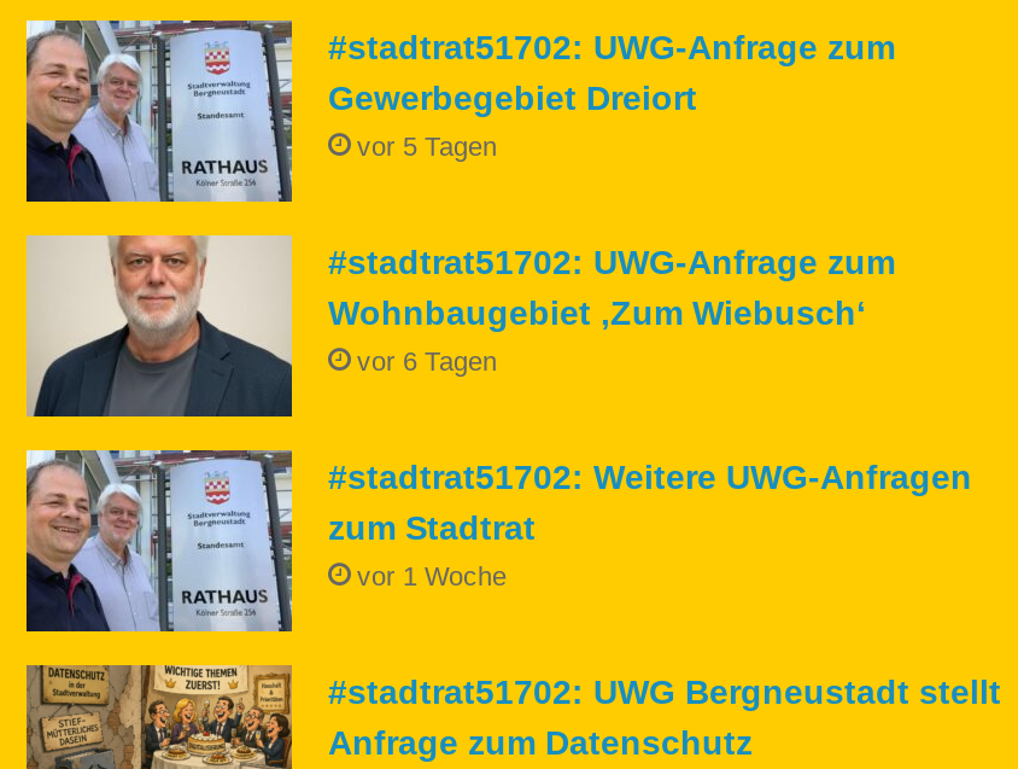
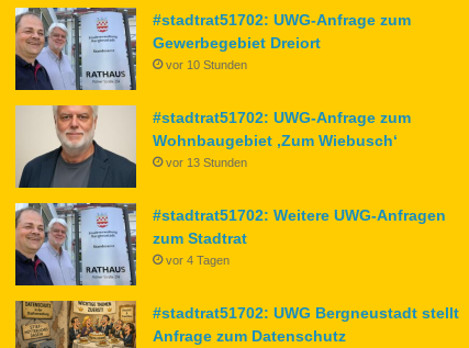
[357,131,497,160] vor 5 Tagen -> [166,58,247,71] vor 10 Stunden
[357,346,497,374] vor 6 Tagen -> [166,155,247,169] vor 13 Stunden
[357,560,507,589] vor 1 Woche -> [166,253,230,266] vor 4 Tagen

